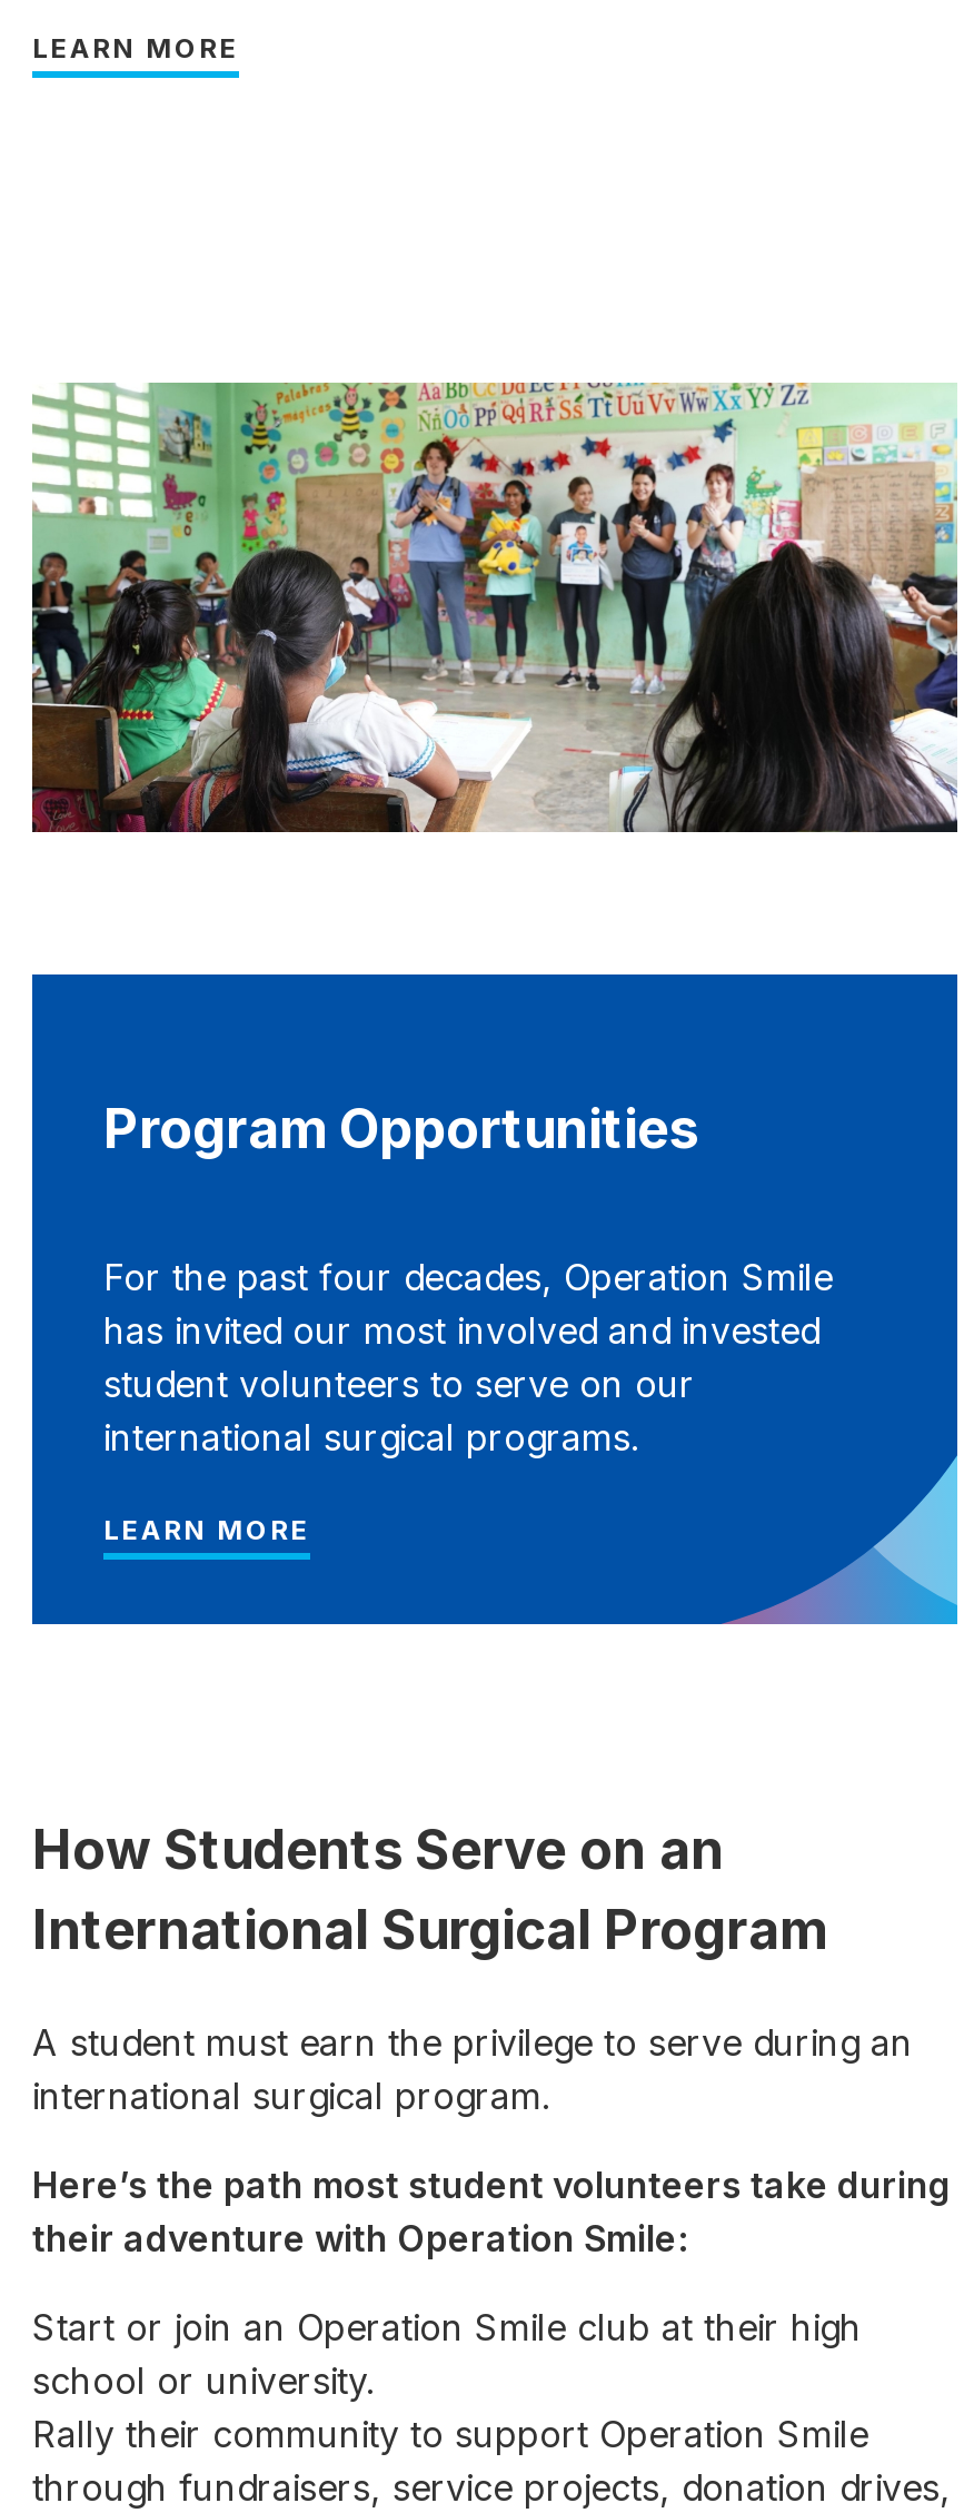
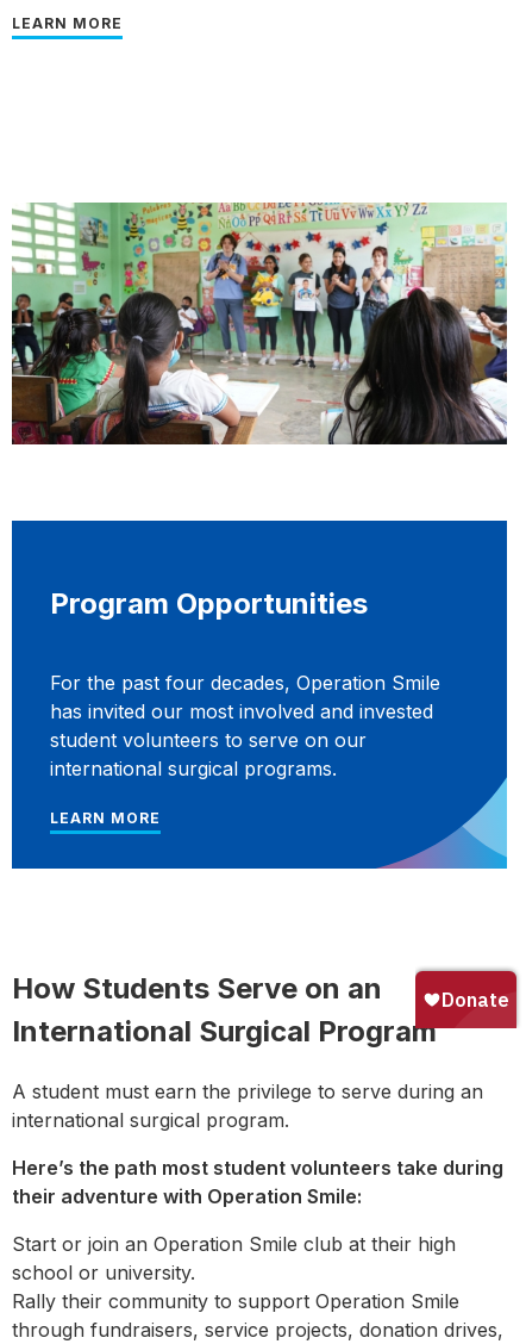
none -> [414,969,519,1029] [image]

